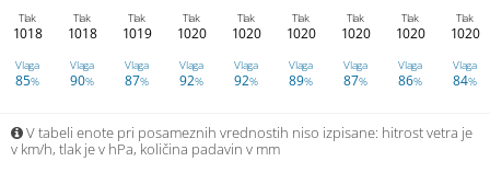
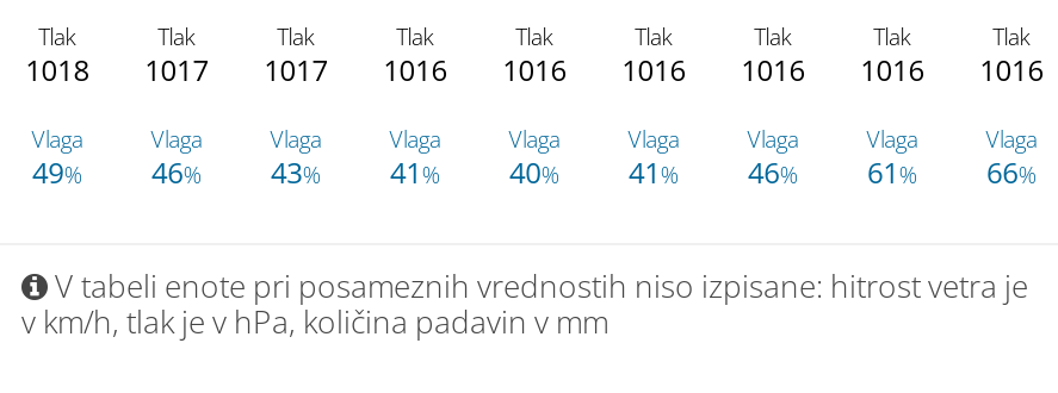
[67,24,97,43] 1018 -> [145,50,208,91] 1017
[122,24,151,43] 1019 -> [264,50,328,91] 1017
[177,24,206,43] 1020 -> [383,50,447,91] 1016
[231,24,261,43] 1020 -> [502,50,566,91] 1016
[286,24,315,43] 1020 -> [622,50,686,91] 1016
[341,24,370,43] 1020 -> [741,50,805,91] 1016
[395,24,425,43] 1020 -> [860,50,924,91] 1016
[450,24,479,43] 1020 -> [980,50,1043,91] 1016
[16,71,39,90] 85% -> [32,152,82,193] 49%
[70,71,94,90] 90% -> [151,152,202,193] 46%
[125,71,148,90] 87% -> [271,152,321,193] 43%
[180,71,203,90] 92% -> [390,152,440,193] 41%
[234,71,258,90] 92% -> [509,152,559,193] 40%
[289,71,312,90] 89% -> [628,152,679,193] 41%
[344,71,367,90] 87% -> [748,152,798,193] 46%
[399,71,422,90] 86% -> [867,152,917,193] 61%
[453,71,476,90] 84% -> [986,152,1037,193] 66%

